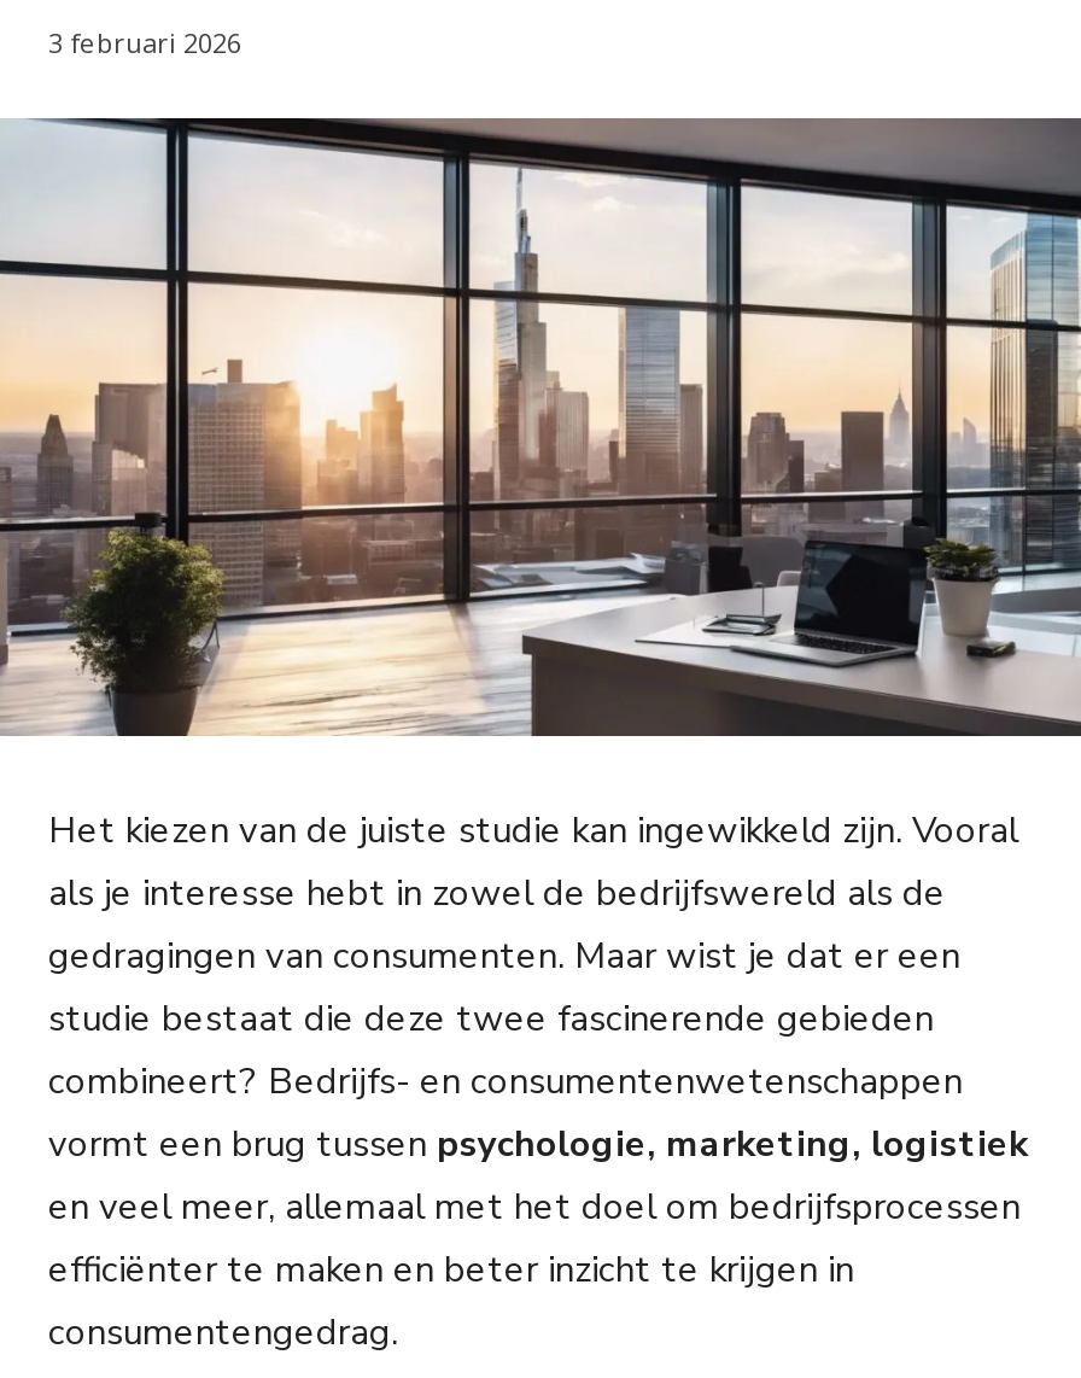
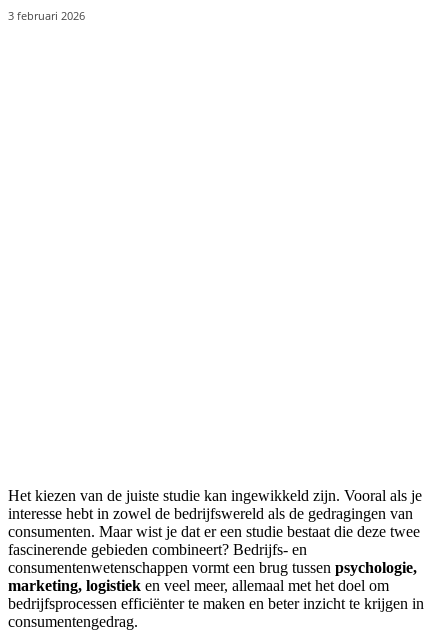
[7,116,1074,738] [image] -> none

